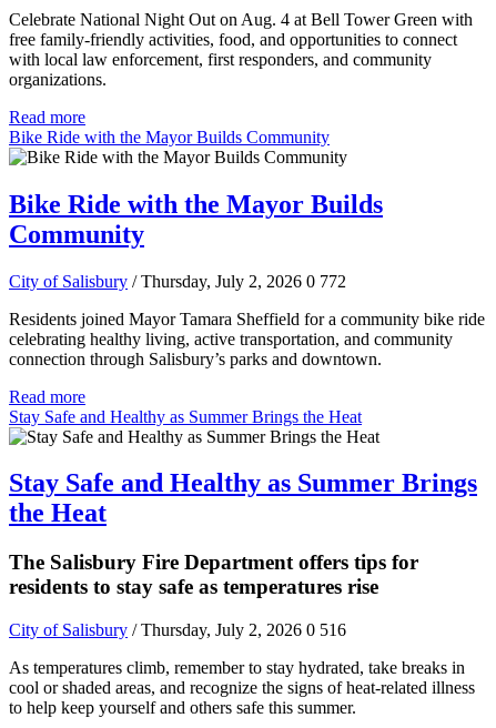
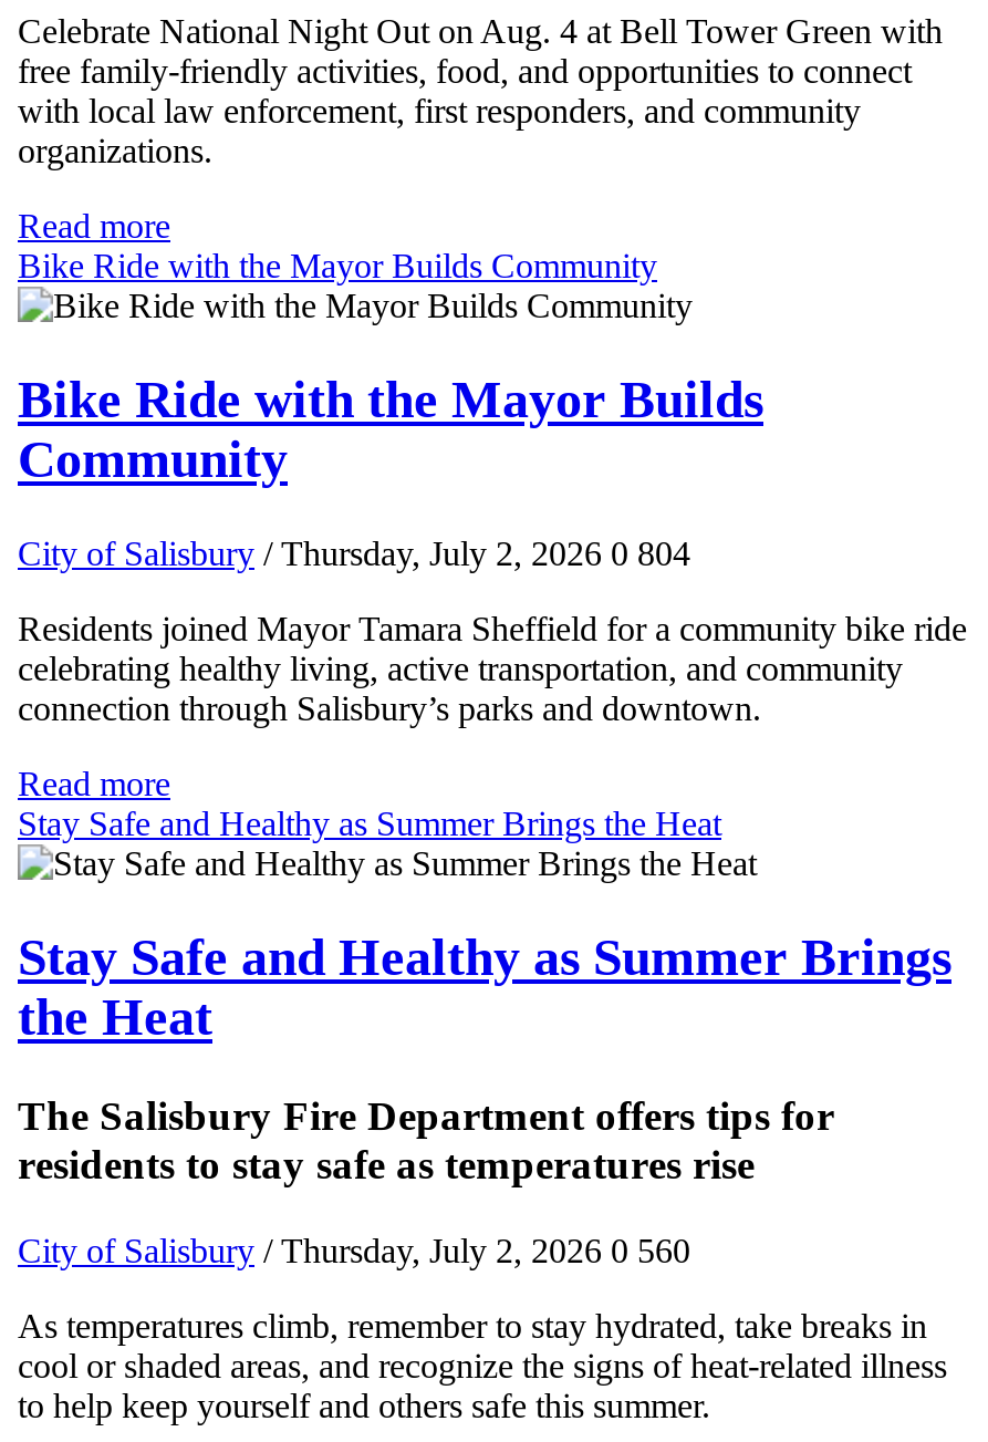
[9,271,346,290] City of Salisbury / Thursday, July 2, 2026 0 772 -> [18,535,690,572] City of Salisbury / Thursday, July 2, 2026 0 804
[9,620,346,639] City of Salisbury / Thursday, July 2, 2026 0 516 -> [18,1231,690,1268] City of Salisbury / Thursday, July 2, 2026 0 560

